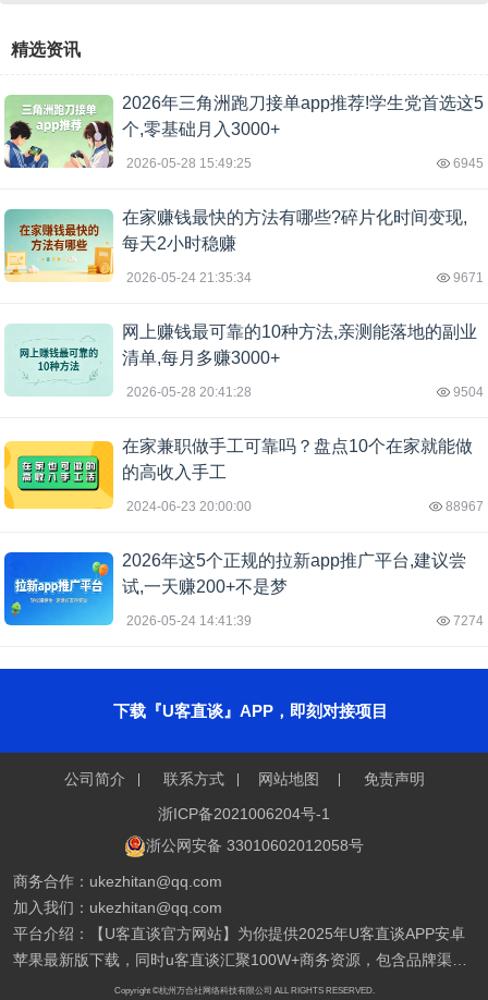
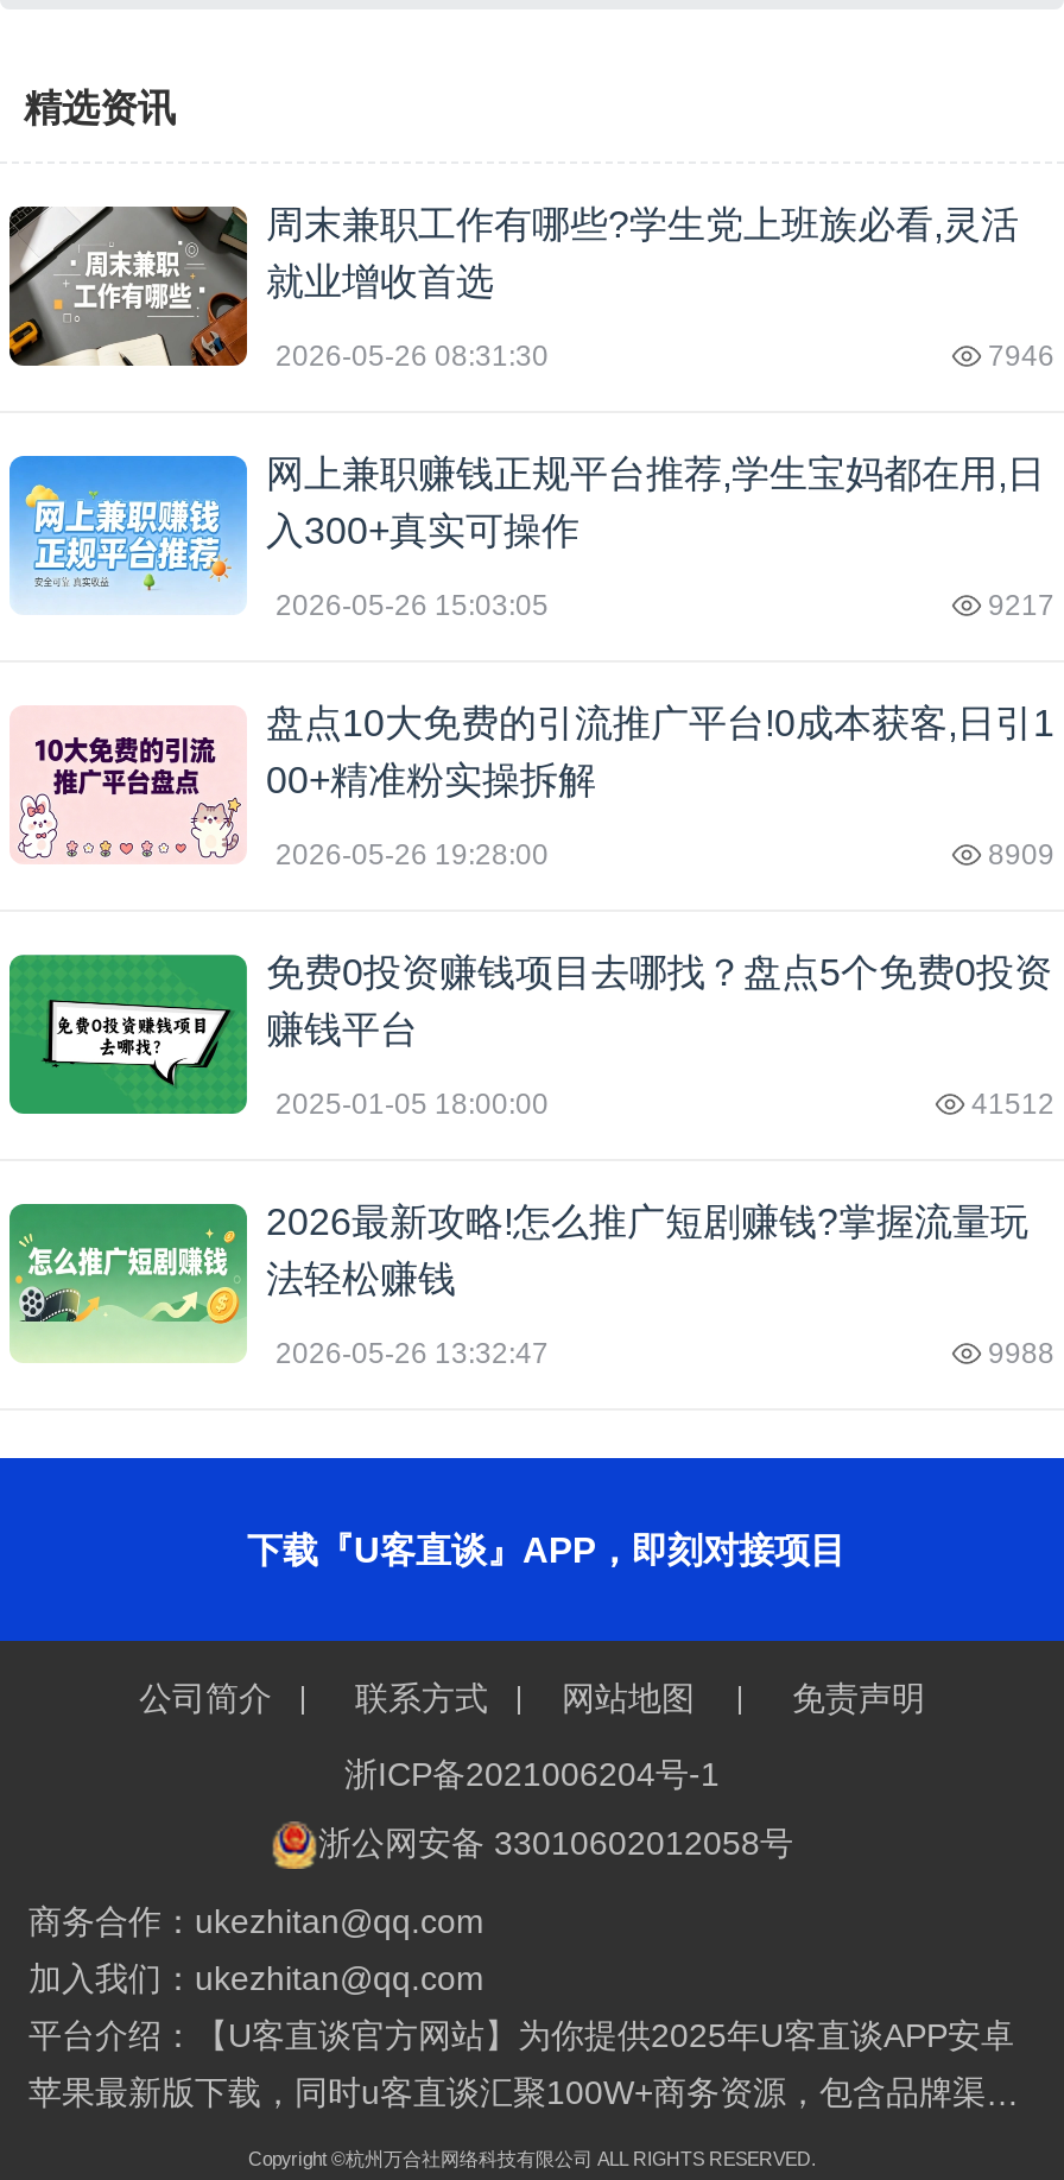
[4,93,484,169] [image] | 2026年三角洲跑刀接单app推荐!学生党首选这5 | 个,零基础月入3000+ -> [7,204,1019,368] [image] | 周末兼职工作有哪些?学生党上班族必看,灵活 | 就业增收首选
[126,155,484,171] 2026-05-28 15:49:25 | 6945 -> [275,339,1054,372] 2026-05-26 08:31:30 | 7946
[4,208,467,282] [image] | 在家赚钱最快的方法有哪些?碎片化时间变现, | 每天2小时稳赚 -> [9,453,1045,613] [image] | 网上兼职赚钱正规平台推荐,学生宝妈都在用,日 | 入300+真实可操作
[126,270,484,285] 2026-05-24 21:35:34 | 9671 -> [275,588,1054,621] 2026-05-26 15:03:05 | 9217
[4,322,477,397] [image] | 网上赚钱最可靠的10种方法,亲测能落地的副业 | 清单,每月多赚3000+ -> [12,702,1054,862] [image] | 盘点10大免费的引流推广平台!0成本获客,日引1 | 00+精准粉实操拆解
[126,384,484,399] 2026-05-28 20:41:28 | 9504 -> [275,838,1054,871] 2026-05-26 19:28:00 | 8909
[3,436,473,511] [image] | 在家兼职做手工可靠吗？盘点10个在家就能做 | 的高收入手工 -> [7,952,1052,1116] [image] | 免费0投资赚钱项目去哪找？盘点5个免费0投资 | 赚钱平台
[126,499,484,514] 2024-06-23 20:00:00 | 88967 -> [275,1087,1054,1120] 2025-01-05 18:00:00 | 41512
[3,551,466,626] [image] | 2026年这5个正规的拉新app推广平台,建议尝 | 试,一天赚200+不是梦 -> [7,1201,1028,1363] [image] | 2026最新攻略!怎么推广短剧赚钱?掌握流量玩 | 法轻松赚钱
[126,613,484,628] 2026-05-24 14:41:39 | 7274 -> [275,1336,1054,1370] 2026-05-26 13:32:47 | 9988

